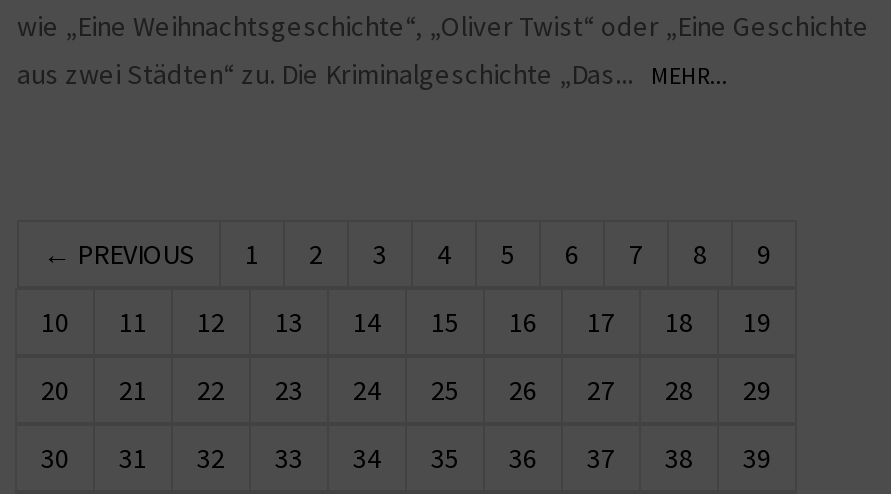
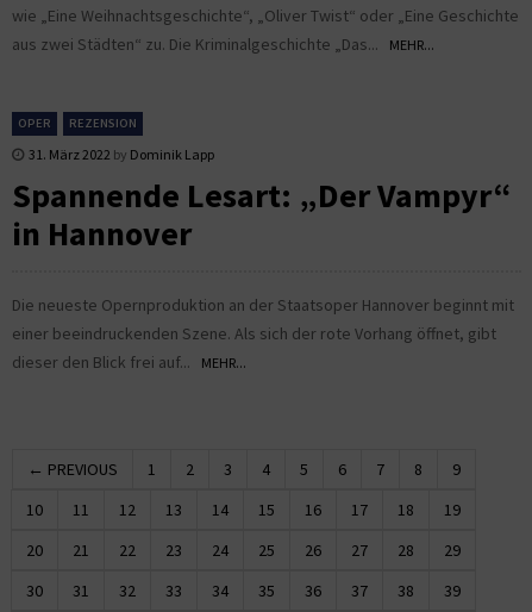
none -> [12,115,514,372] OPER | REZENSION | 31. März 2022 by Dominik Lapp | Spannende Lesart: „Der Vampyr“ | in Hannover | Die neueste Opernproduktion an der Staatsoper Hannover beginnt mit | einer beeindruckenden Szene. Als sich der rote Vorhang öffnet, gibt | dieser den Blick frei auf... MEHR...

